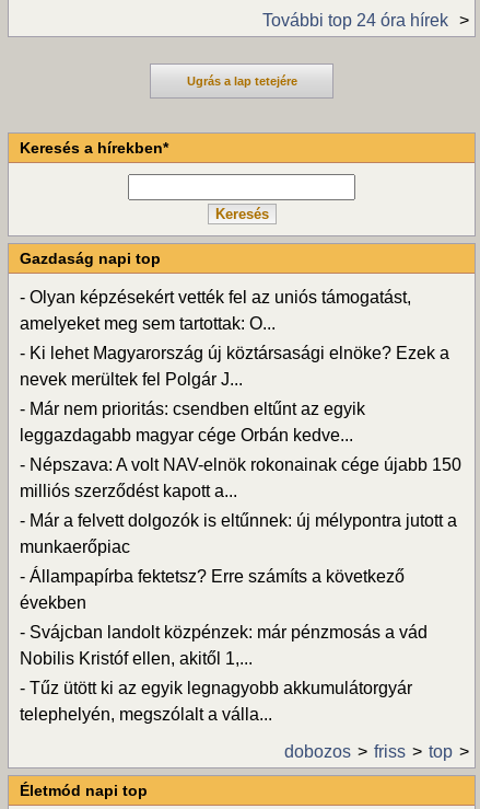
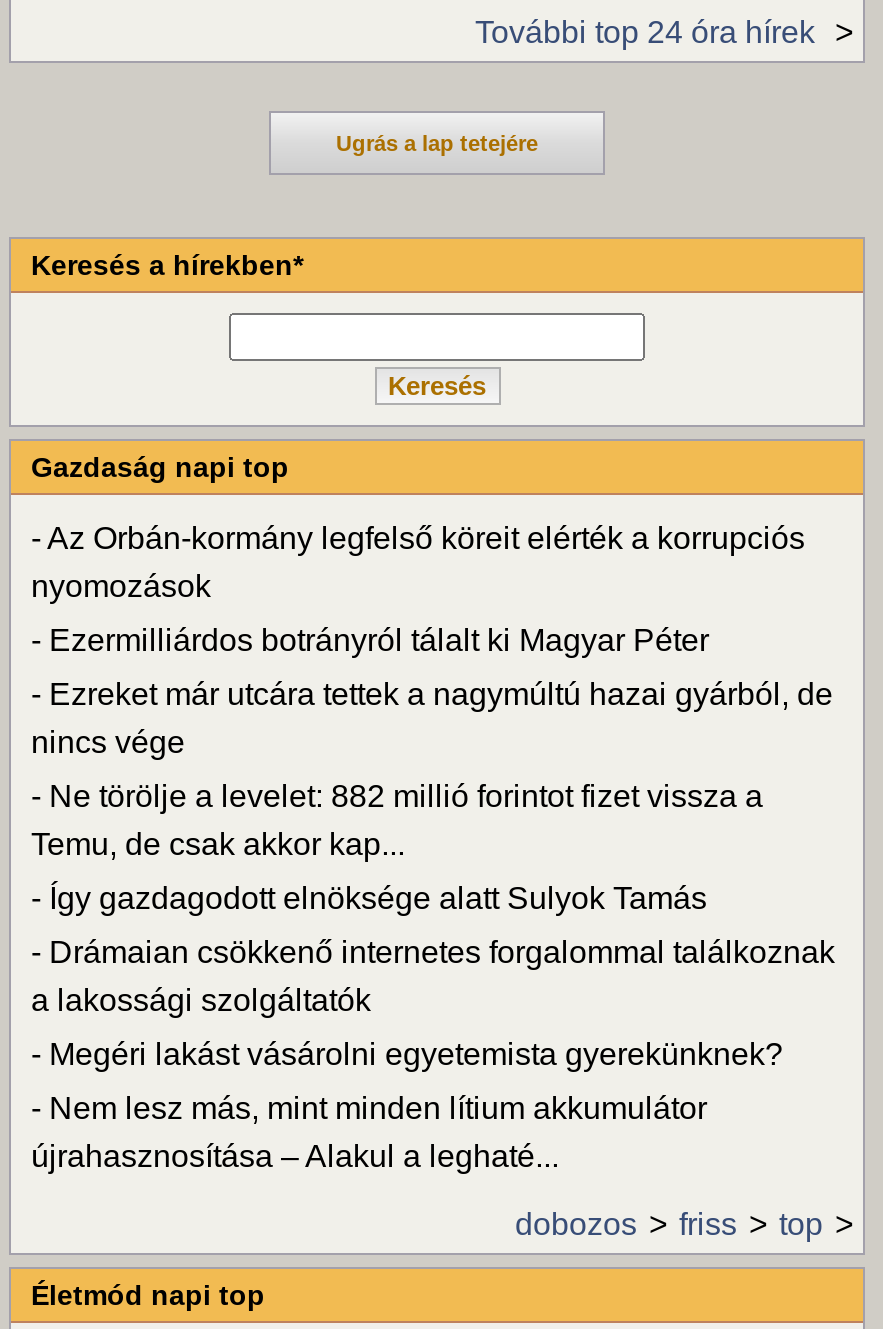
[20,288,411,333] - Olyan képzésekért vették fel az uniós támogatást, | amelyeket meg sem tartottak: O... -> [31,521,805,603] - Az Orbán-kormány legfelső köreit elérték a korrupciós | nyomozások
[20,344,449,389] - Ki lehet Magyarország új köztársasági elnöke? Ezek a | nevek merültek fel Polgár J... -> [31,623,709,657] - Ezermilliárdos botrányról tálalt ki Magyar Péter
[20,400,365,444] - Már nem prioritás: csendben eltűnt az egyik | leggazdagabb magyar cége Orbán kedve... -> [31,677,833,759] - Ezreket már utcára tettek a nagymúltú hazai gyárból, de | nincs vége
[20,455,461,500] - Népszava: A volt NAV-elnök rokonainak cége újabb 150 | milliós szerződést kapott a... -> [31,779,763,861] - Ne törölje a levelet: 882 millió forintot fizet vissza a | Temu, de csak akkor kap...
[20,511,457,556] - Már a felvett dolgozók is eltűnnek: új mélypontra jutott a | munkaerőpiac -> [31,881,707,915] - Így gazdagodott elnöksége alatt Sulyok Tamás
[20,567,405,612] - Állampapírba fektetsz? Erre számíts a következő | években -> [31,935,835,1017] - Drámaian csökkenő internetes forgalommal találkoznak | a lakossági szolgáltatók
[20,623,428,668] - Svájcban landolt közpénzek: már pénzmosás a vád | Nobilis Kristóf ellen, akitől 1,... -> [31,1037,783,1071] - Megéri lakást vásárolni egyetemista gyerekünknek?
[20,679,412,724] - Tűz ütött ki az egyik legnagyobb akkumulátorgyár | telephelyén, megszólalt a válla... -> [31,1091,707,1173] - Nem lesz más, mint minden lítium akkumulátor | újrahasznosítása – Alakul a leghaté...

